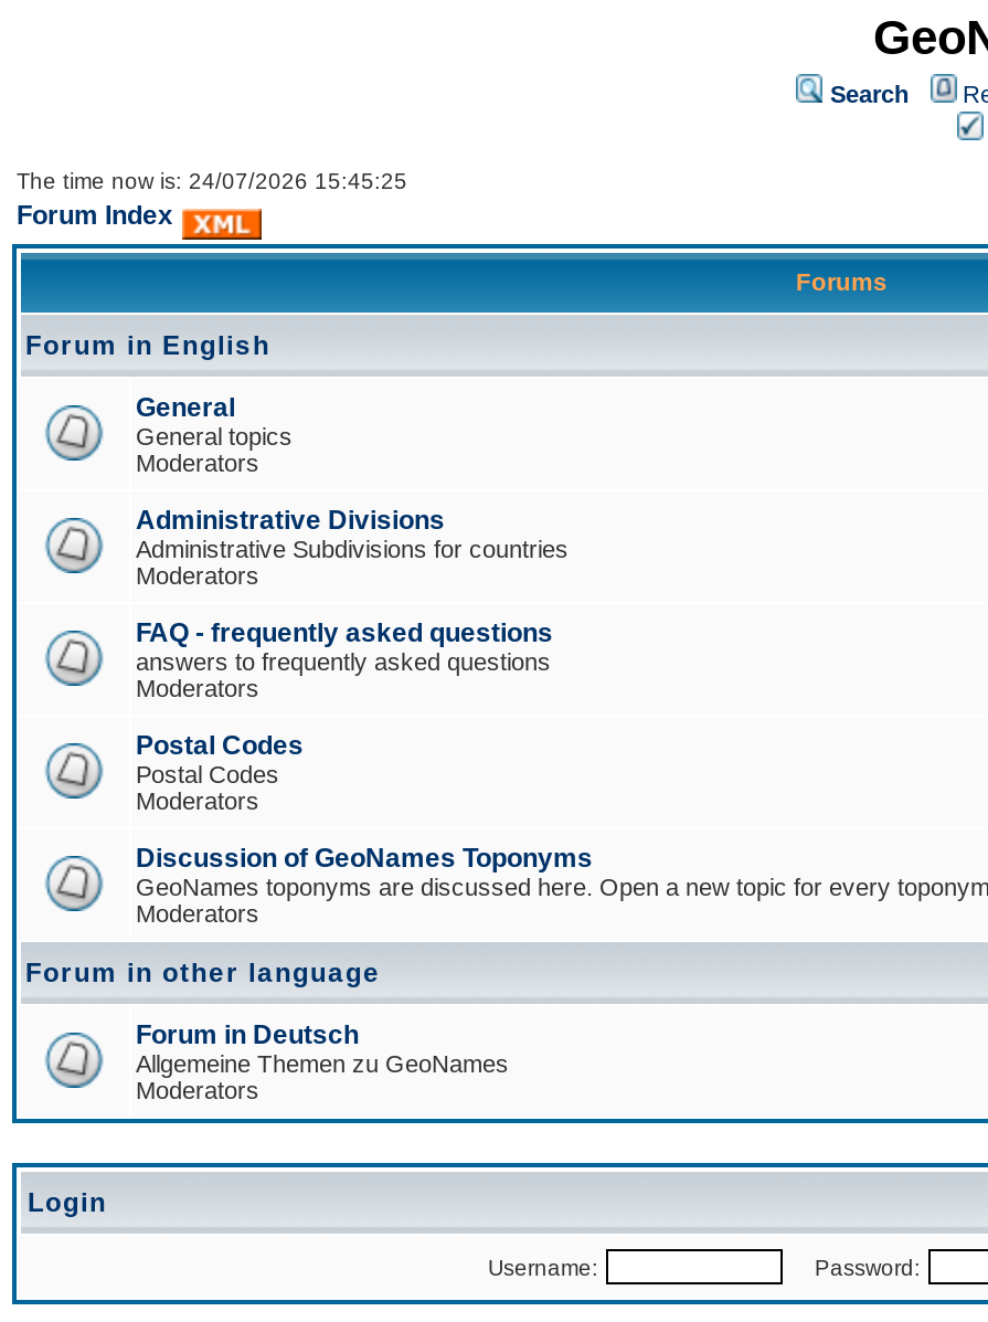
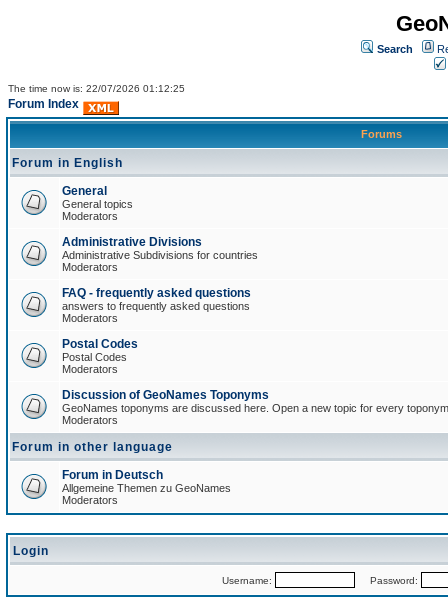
[17,169,407,193] The time now is: 24/07/2026 15:45:25 -> [8,83,185,94] The time now is: 22/07/2026 01:12:25

